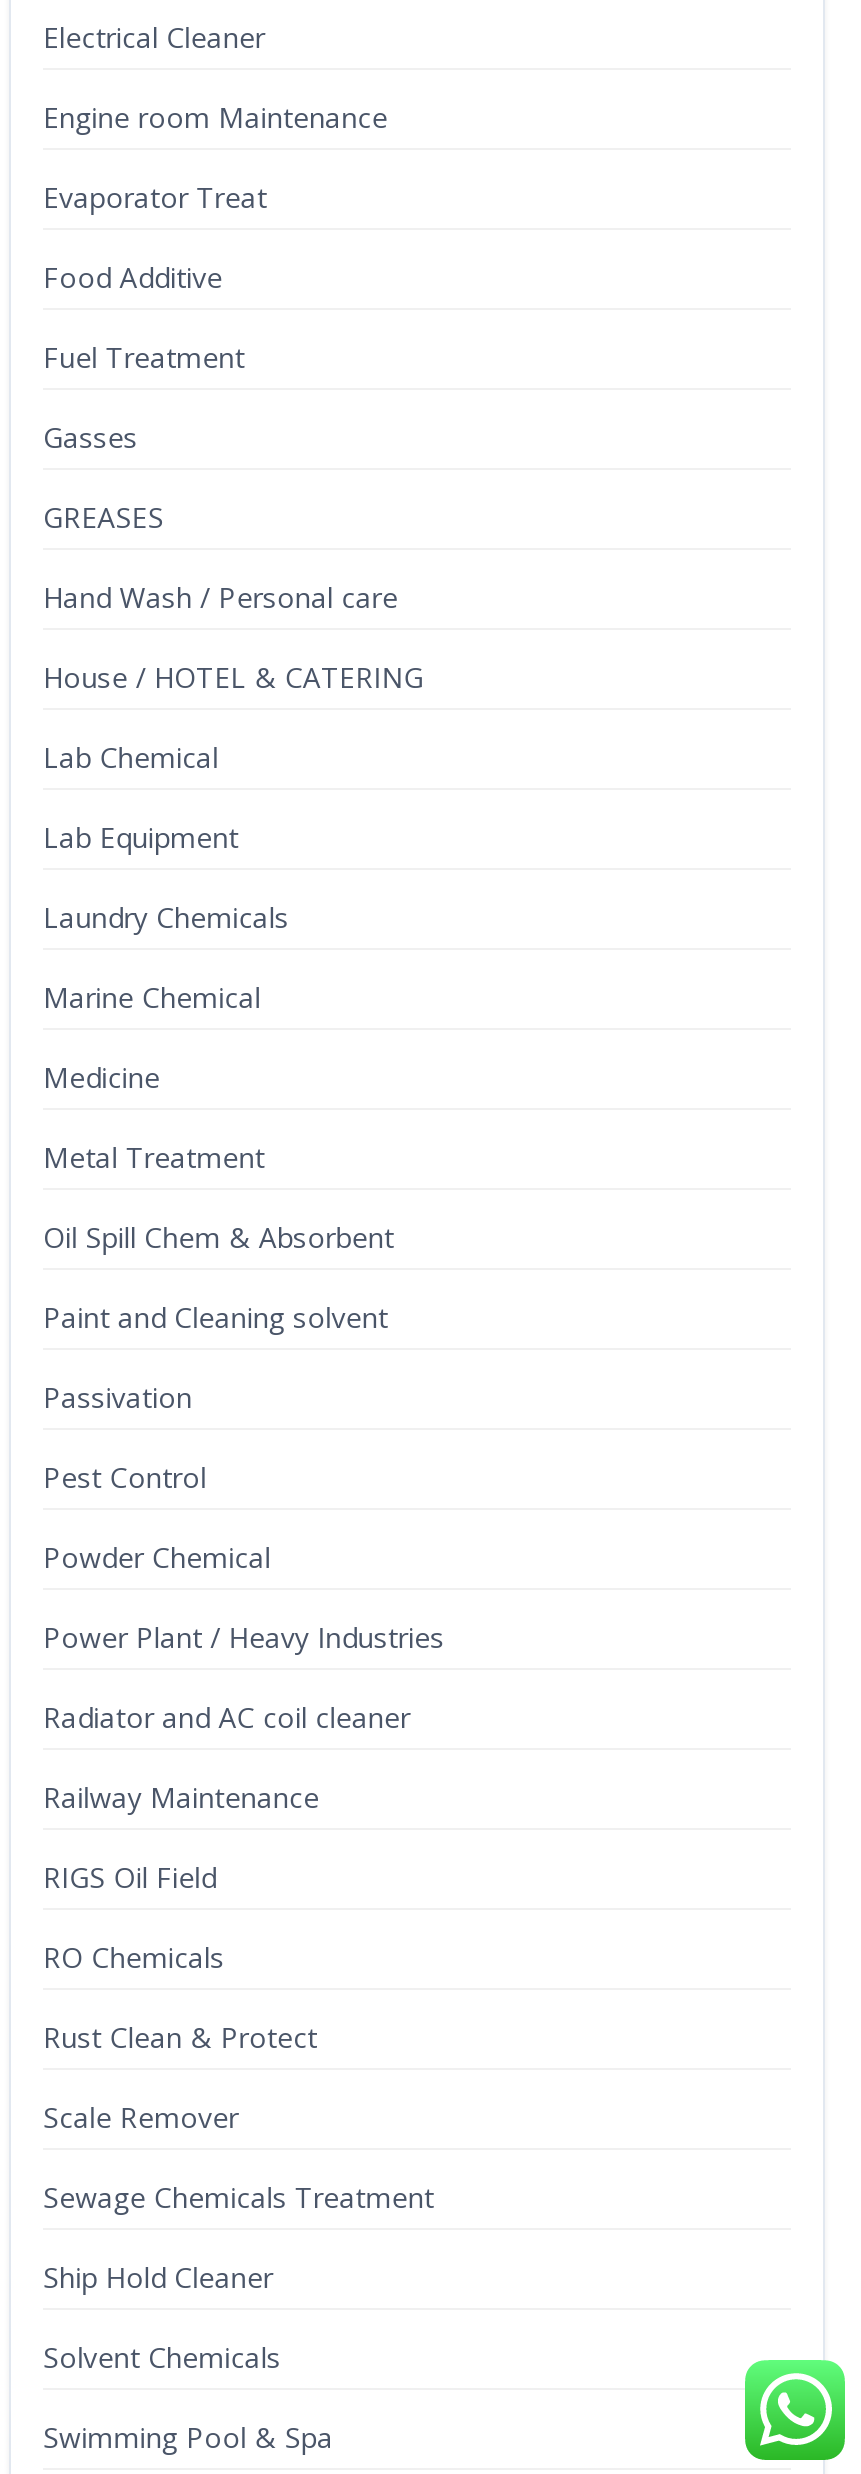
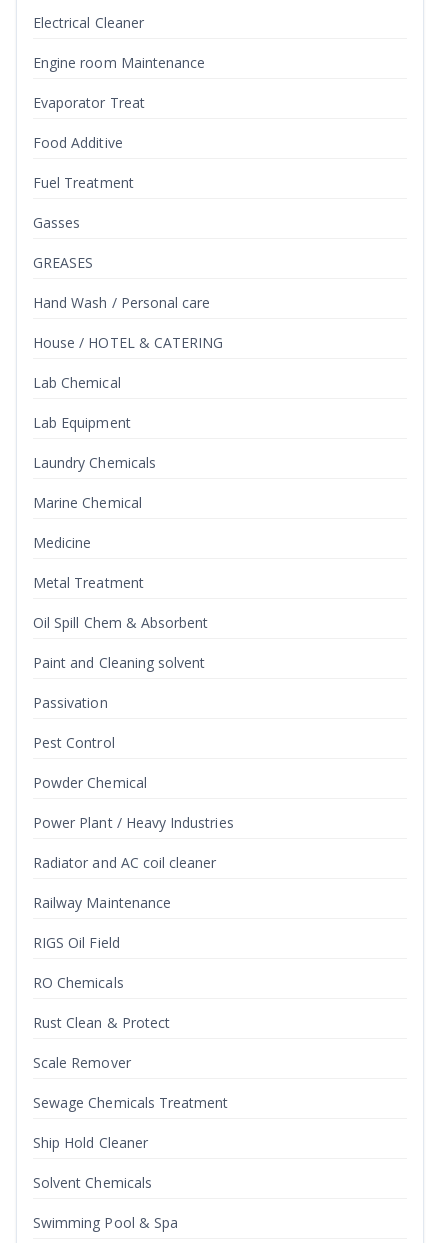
[741,2358,849,2464] [image] -> none

